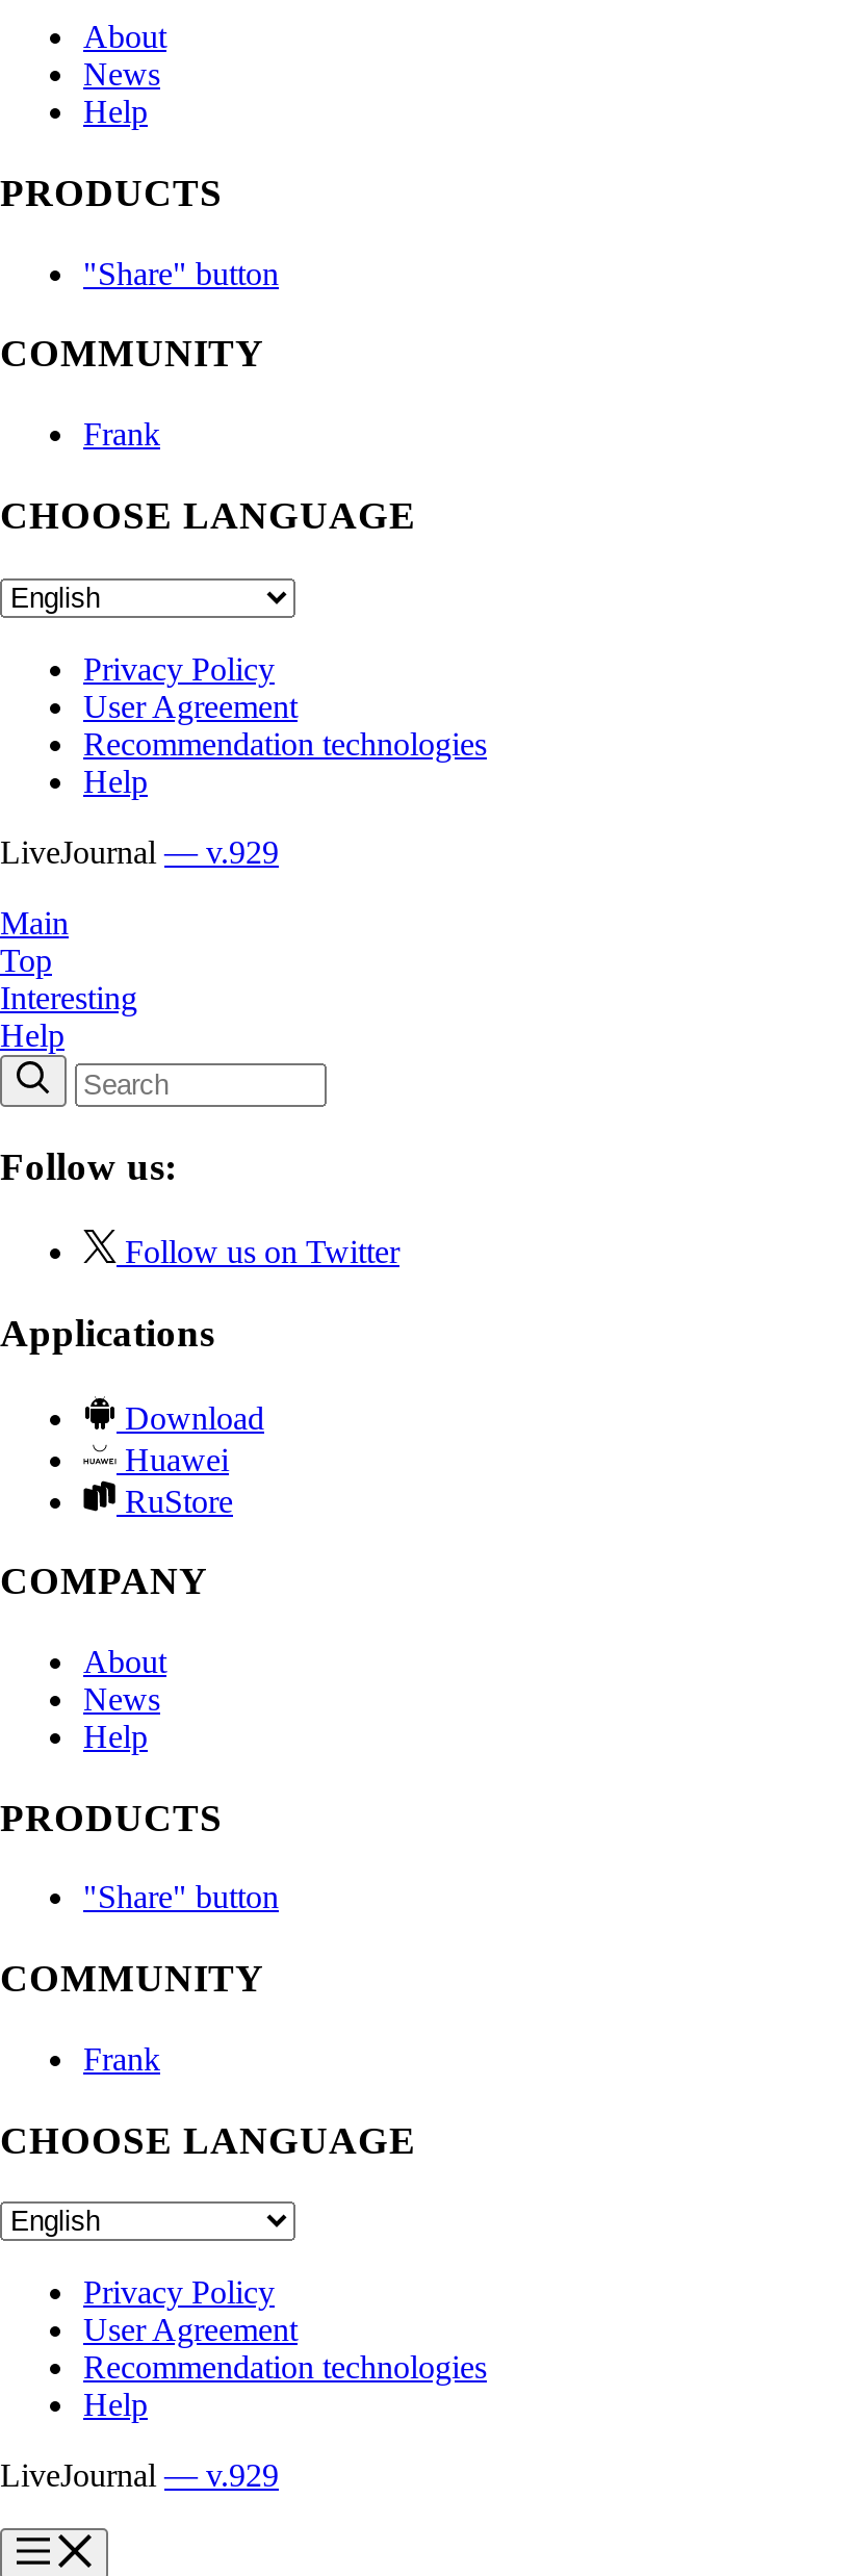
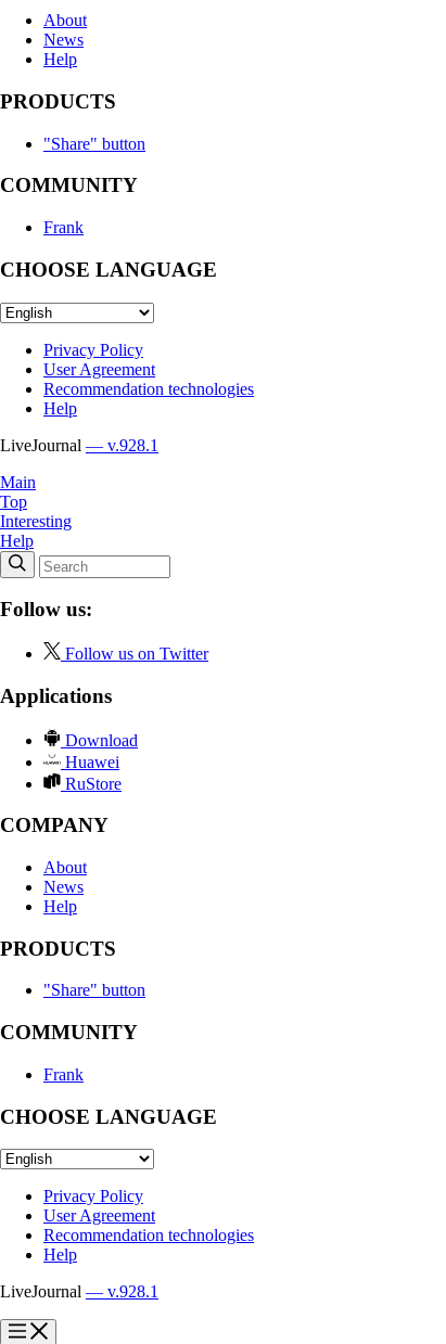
[0,834,279,869] LiveJournal — v.929 -> [0,436,158,454] LiveJournal — v.928.1
[0,2458,279,2493] LiveJournal — v.929 -> [0,1282,158,1301] LiveJournal — v.928.1

